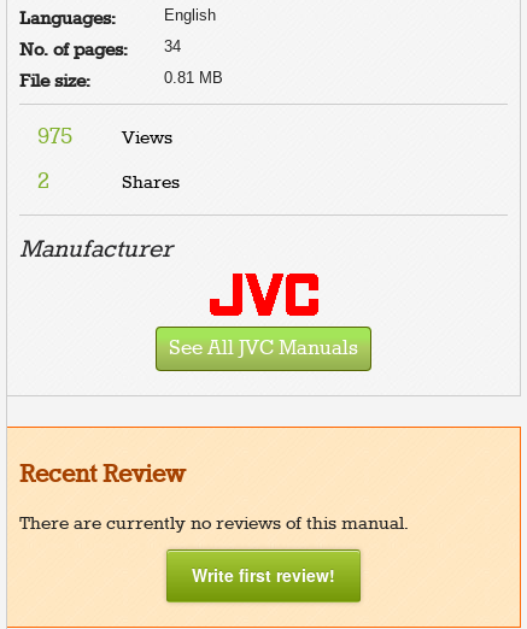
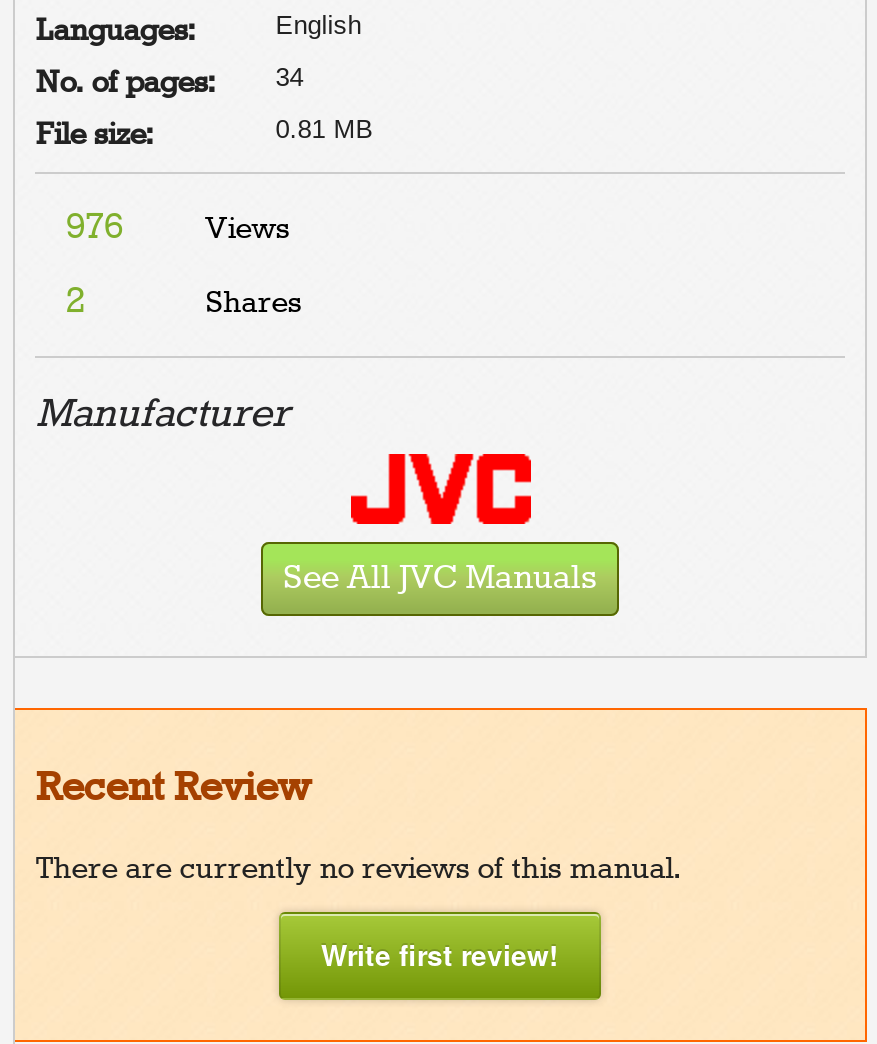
[38,124,73,150] 975 -> [65,205,123,249] 976

